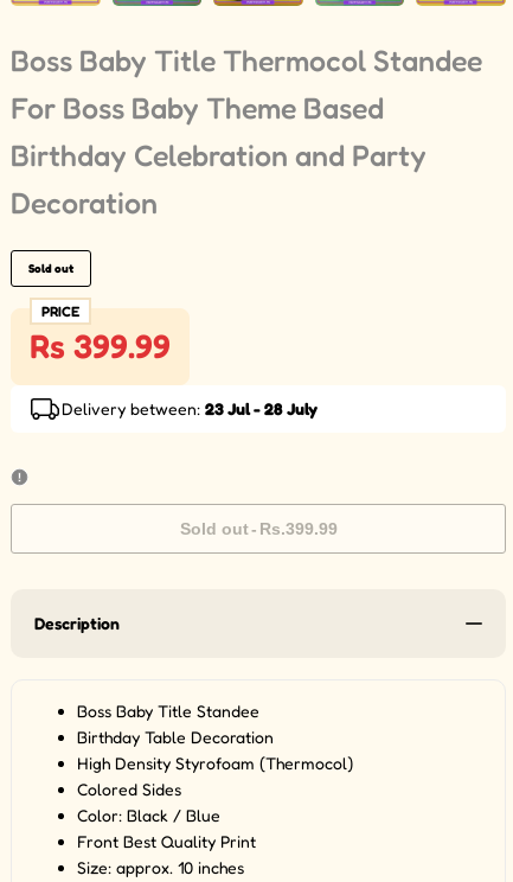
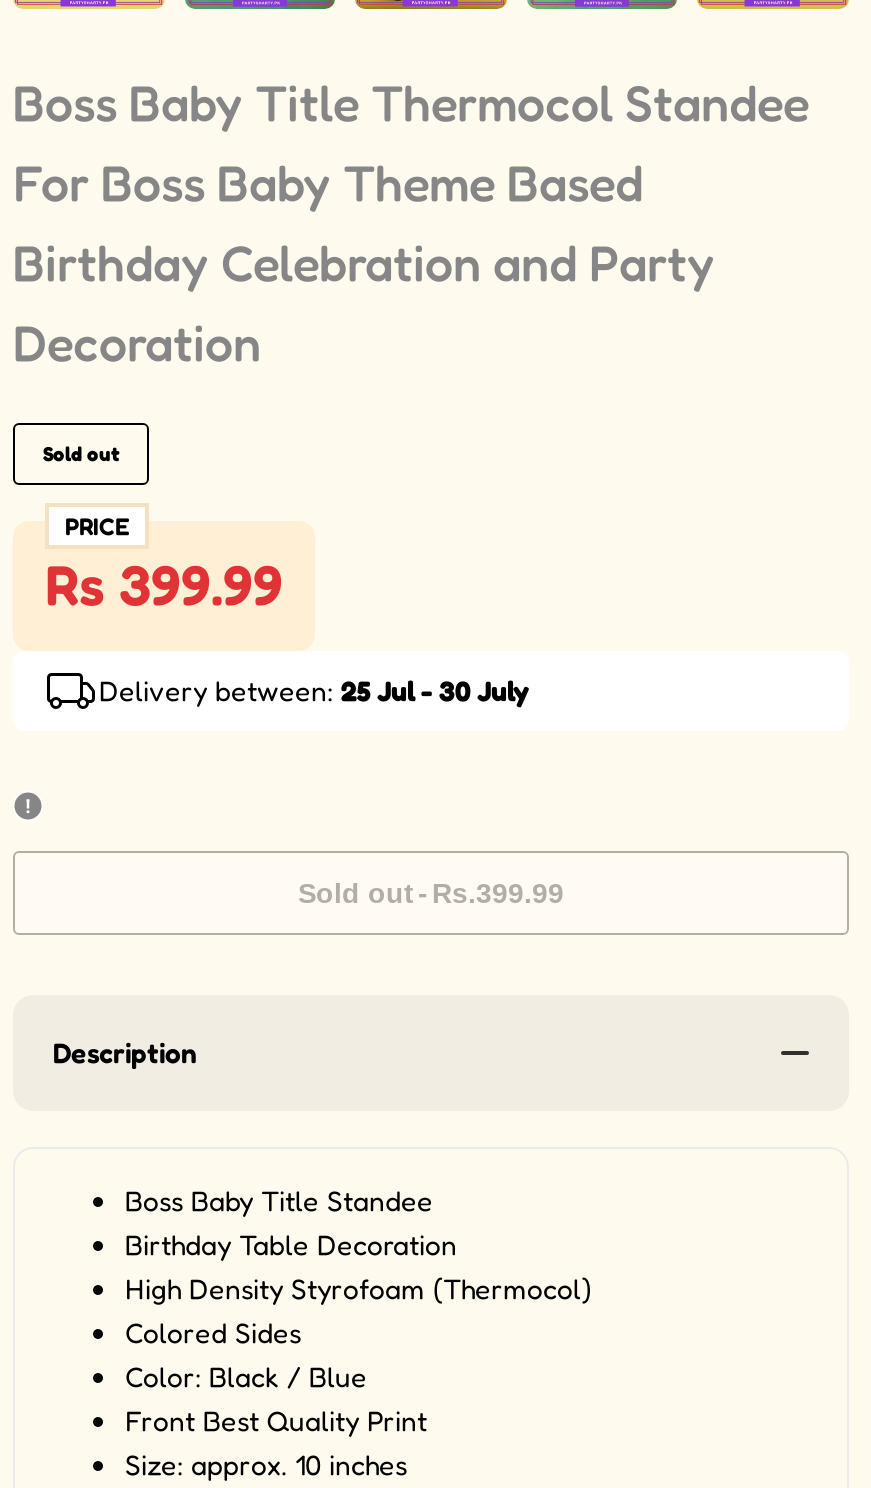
[62,399,318,419] Delivery between: 23 Jul - 28 July -> [99,673,529,707] Delivery between: 25 Jul - 30 July

